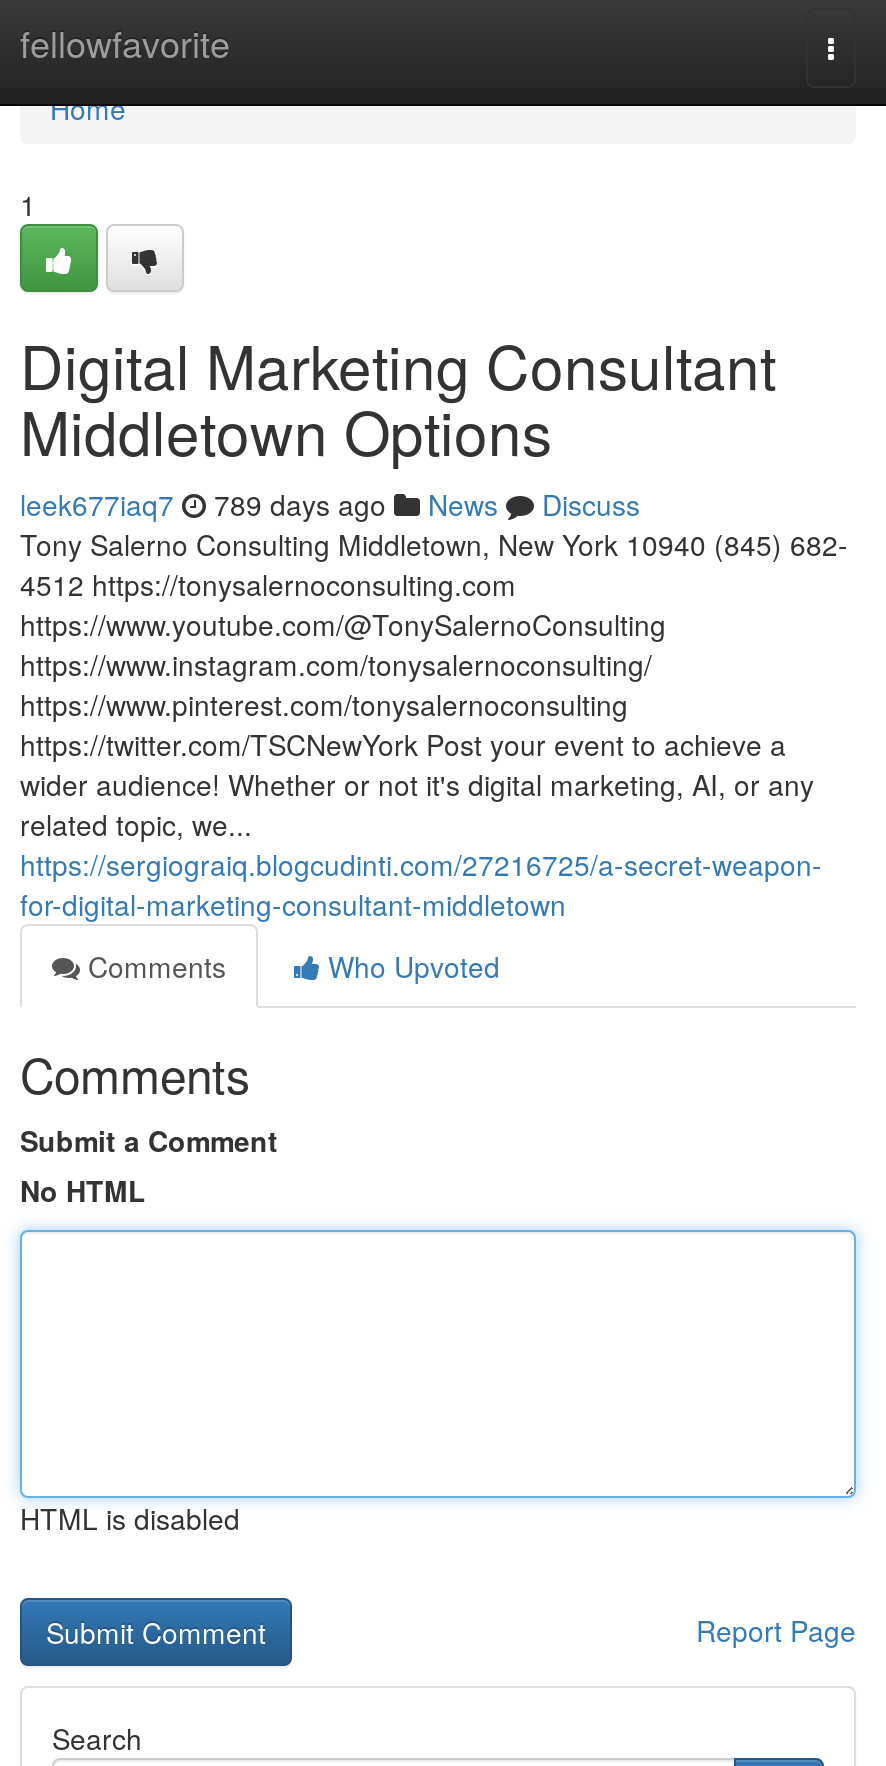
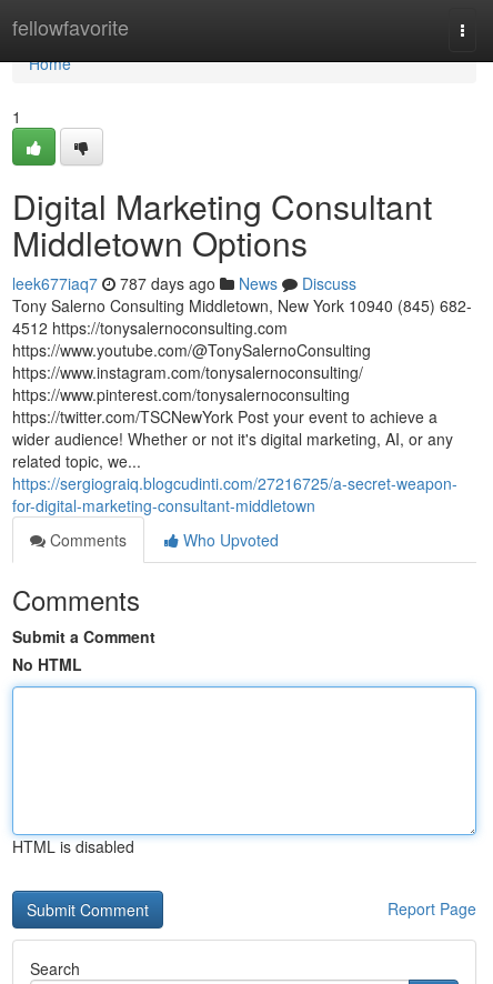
[20,484,640,524] leek677iaq7 789 days ago News Discuss -> [12,272,356,294] leek677iaq7 787 days ago News Discuss

